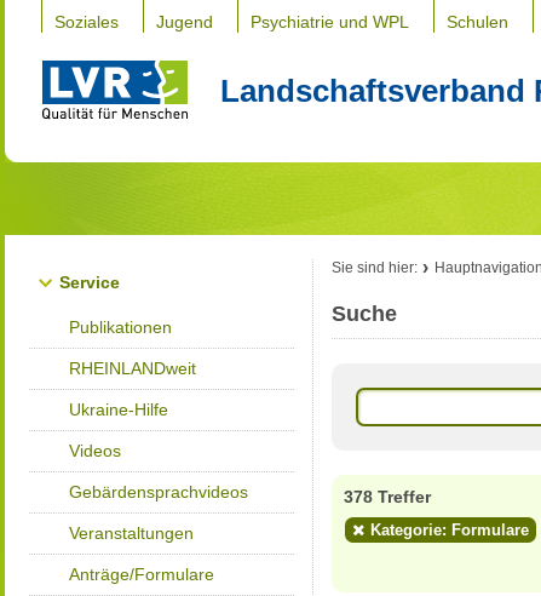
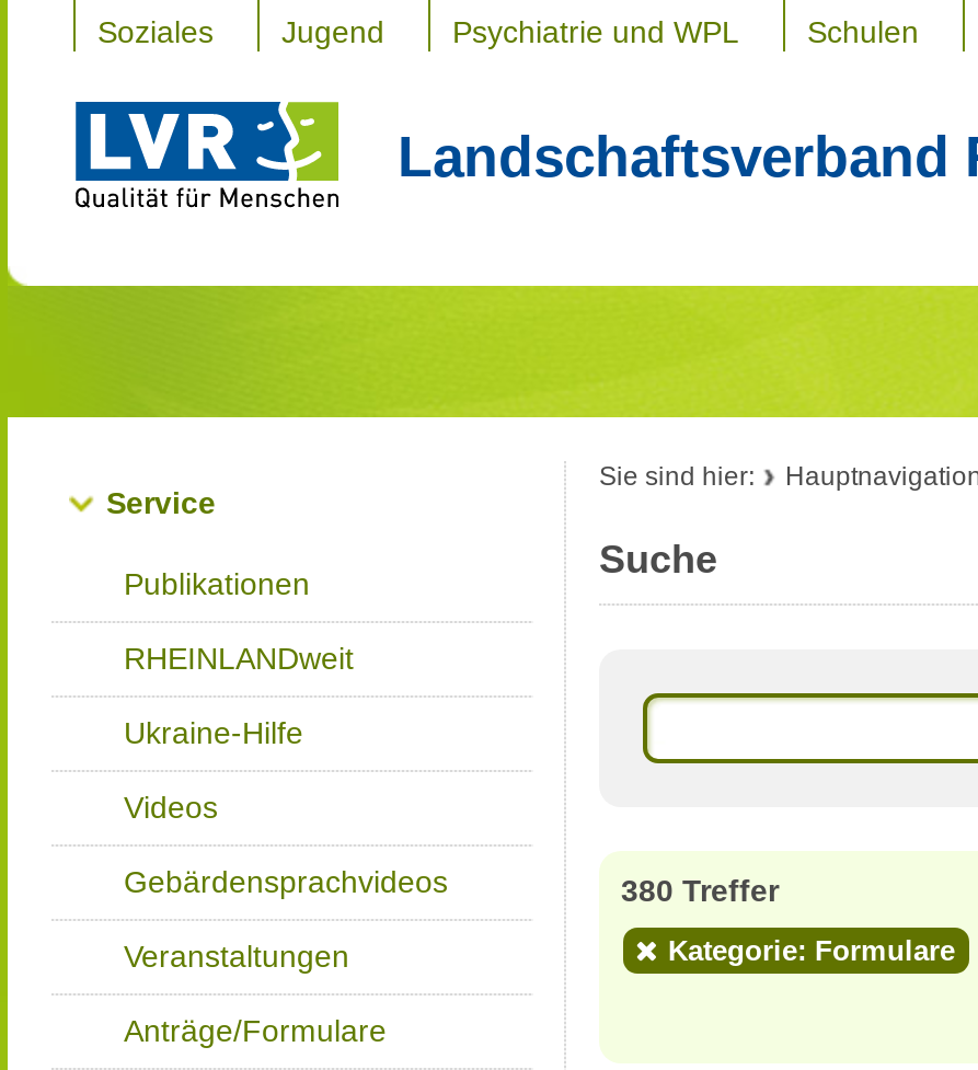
[344,487,431,506] 378 Treffer -> [621,873,779,908] 380 Treffer

